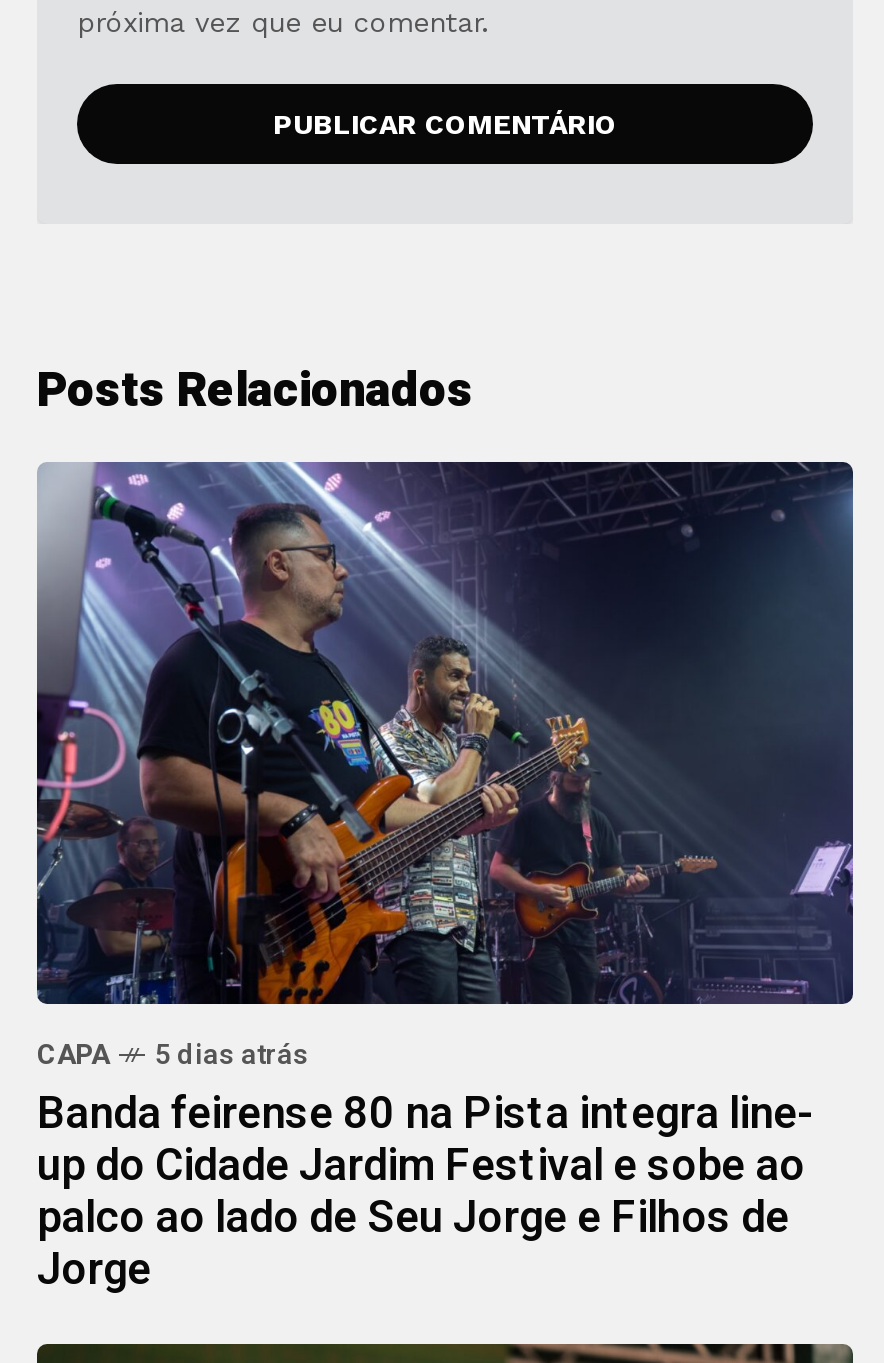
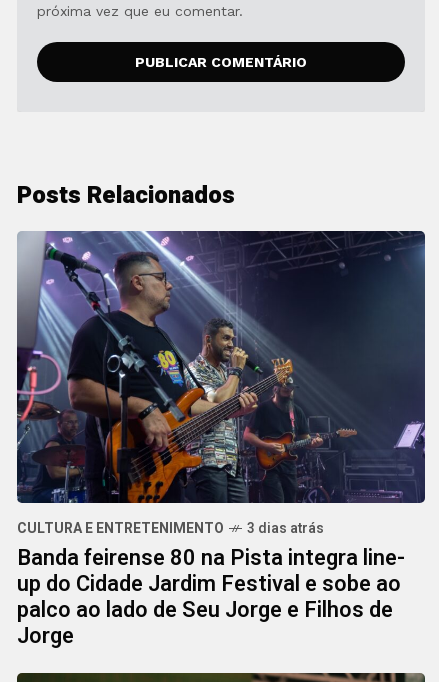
[37,1035,309,1077] CAPA | 5 dias atrás -> [17,518,324,539] CULTURA E ENTRETENIMENTO | 3 dias atrás

